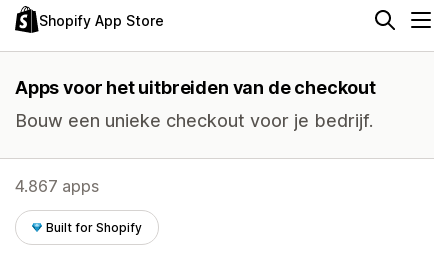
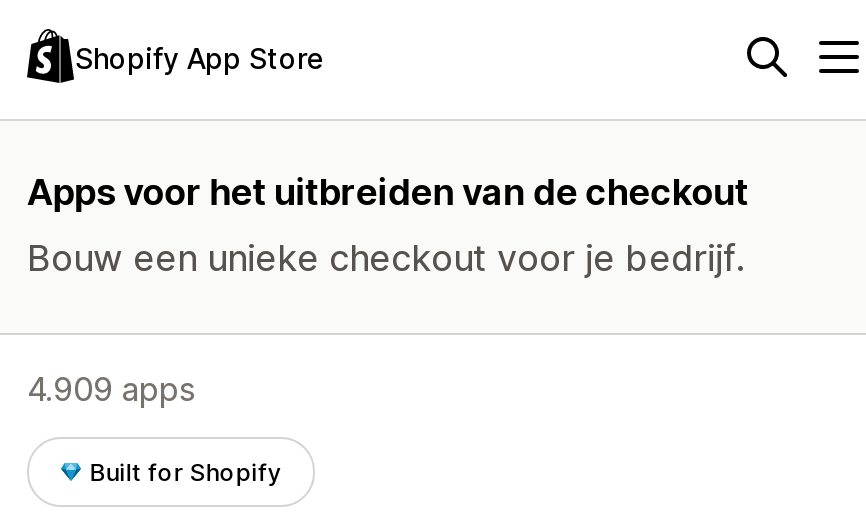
[15,176,99,196] 4.867 apps -> [27,369,195,409] 4.909 apps

